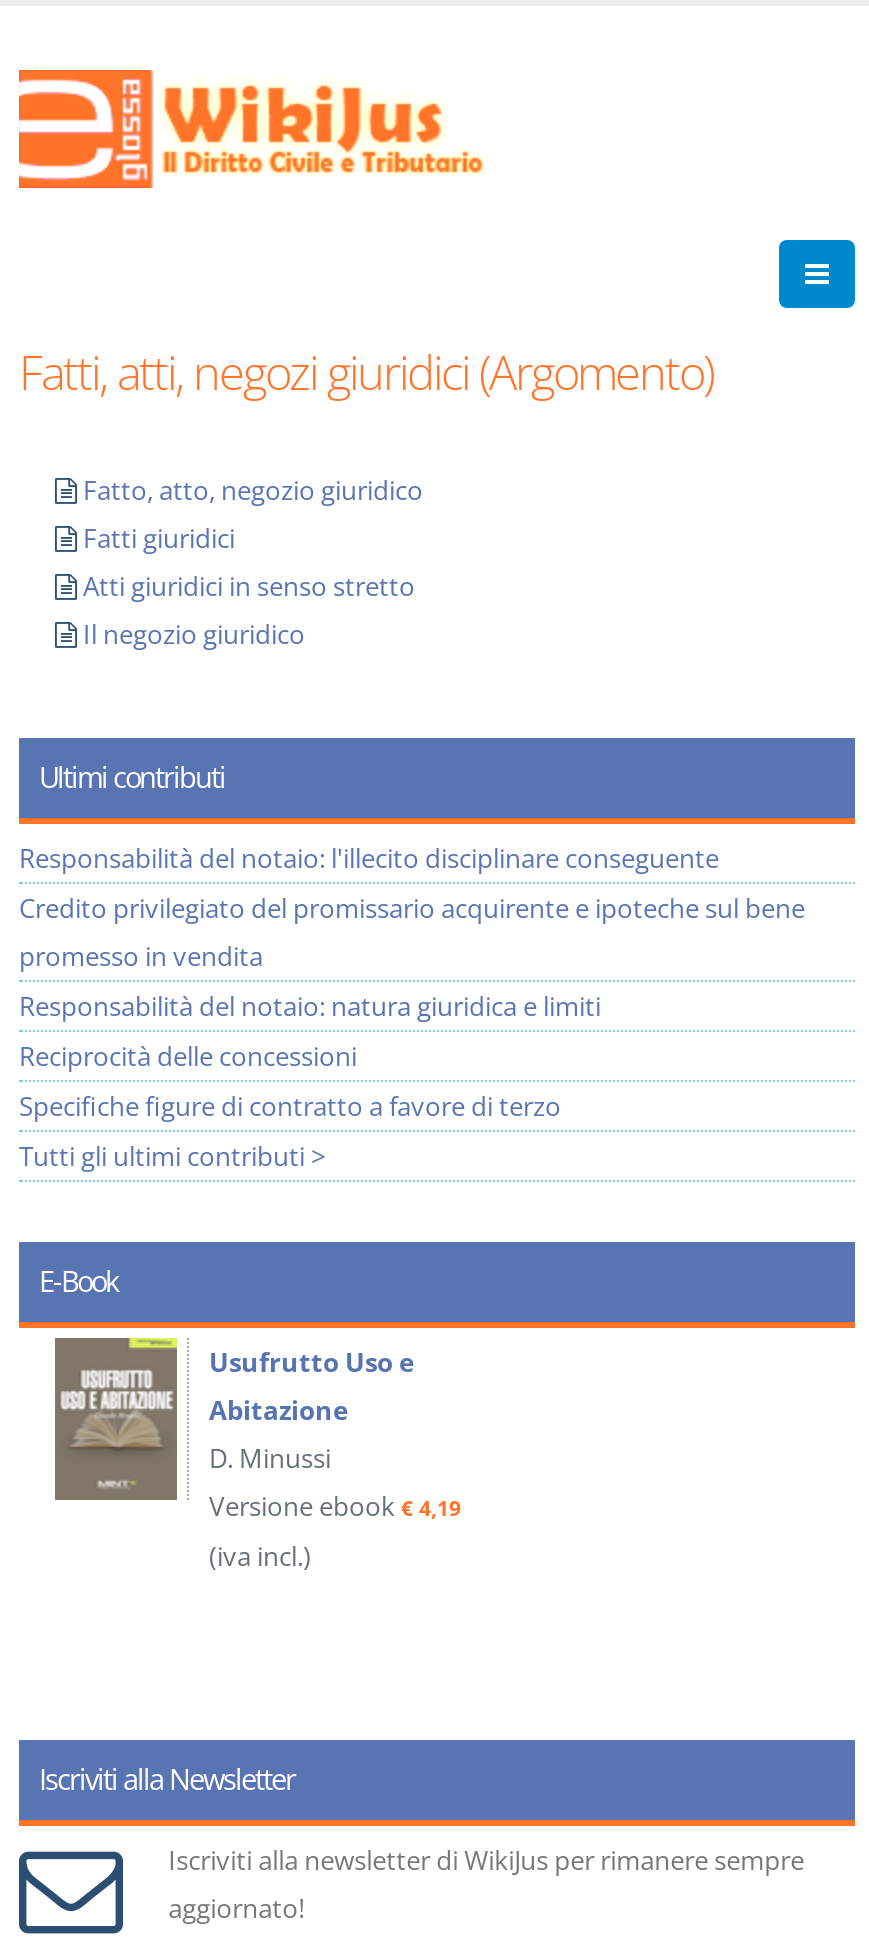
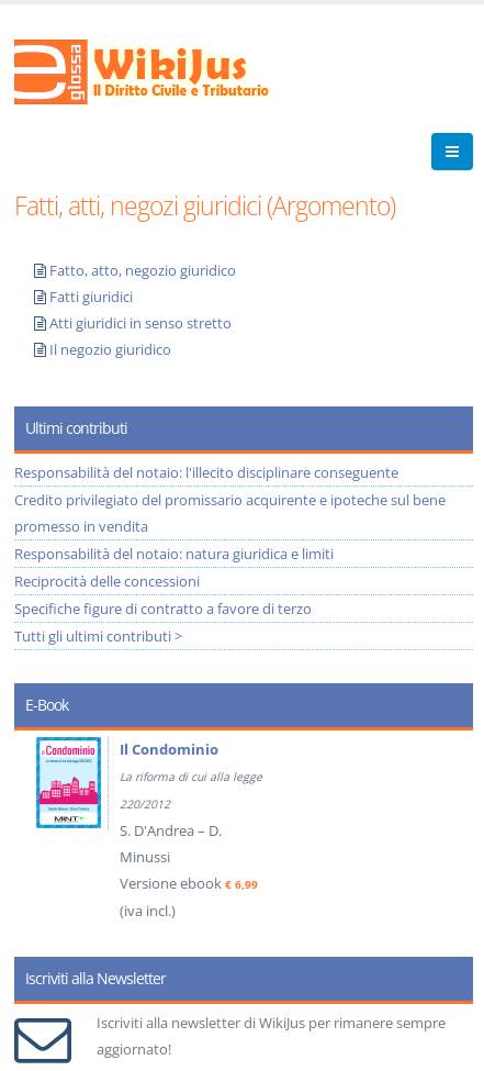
[53,1336,461,1524] [image] | Usufrutto Uso e | Abitazione | D. Minussi | Versione ebook € 4,19 -> [34,736,261,893] [image] | Il Condominio | La riforma di cui alla legge | 220/2012 | S. D'Andrea – D. | Minussi | Versione ebook€ 6,99
moved [209,1538,311,1574] -> [119,901,175,921]: (iva incl.)

